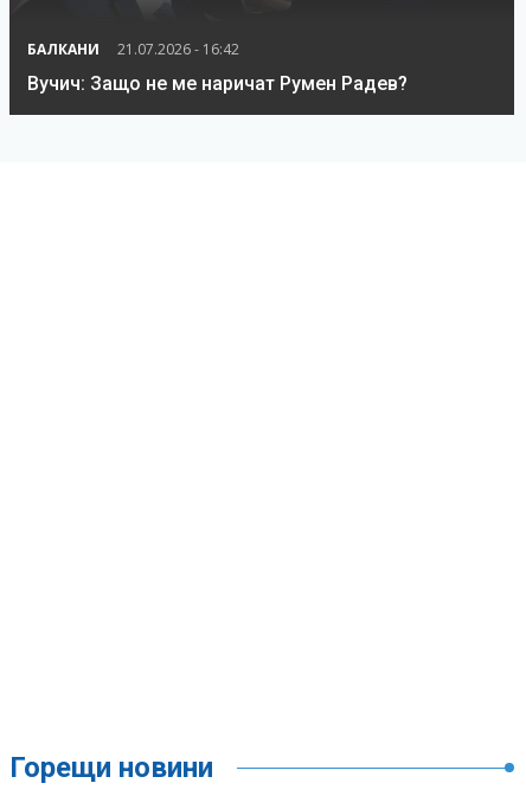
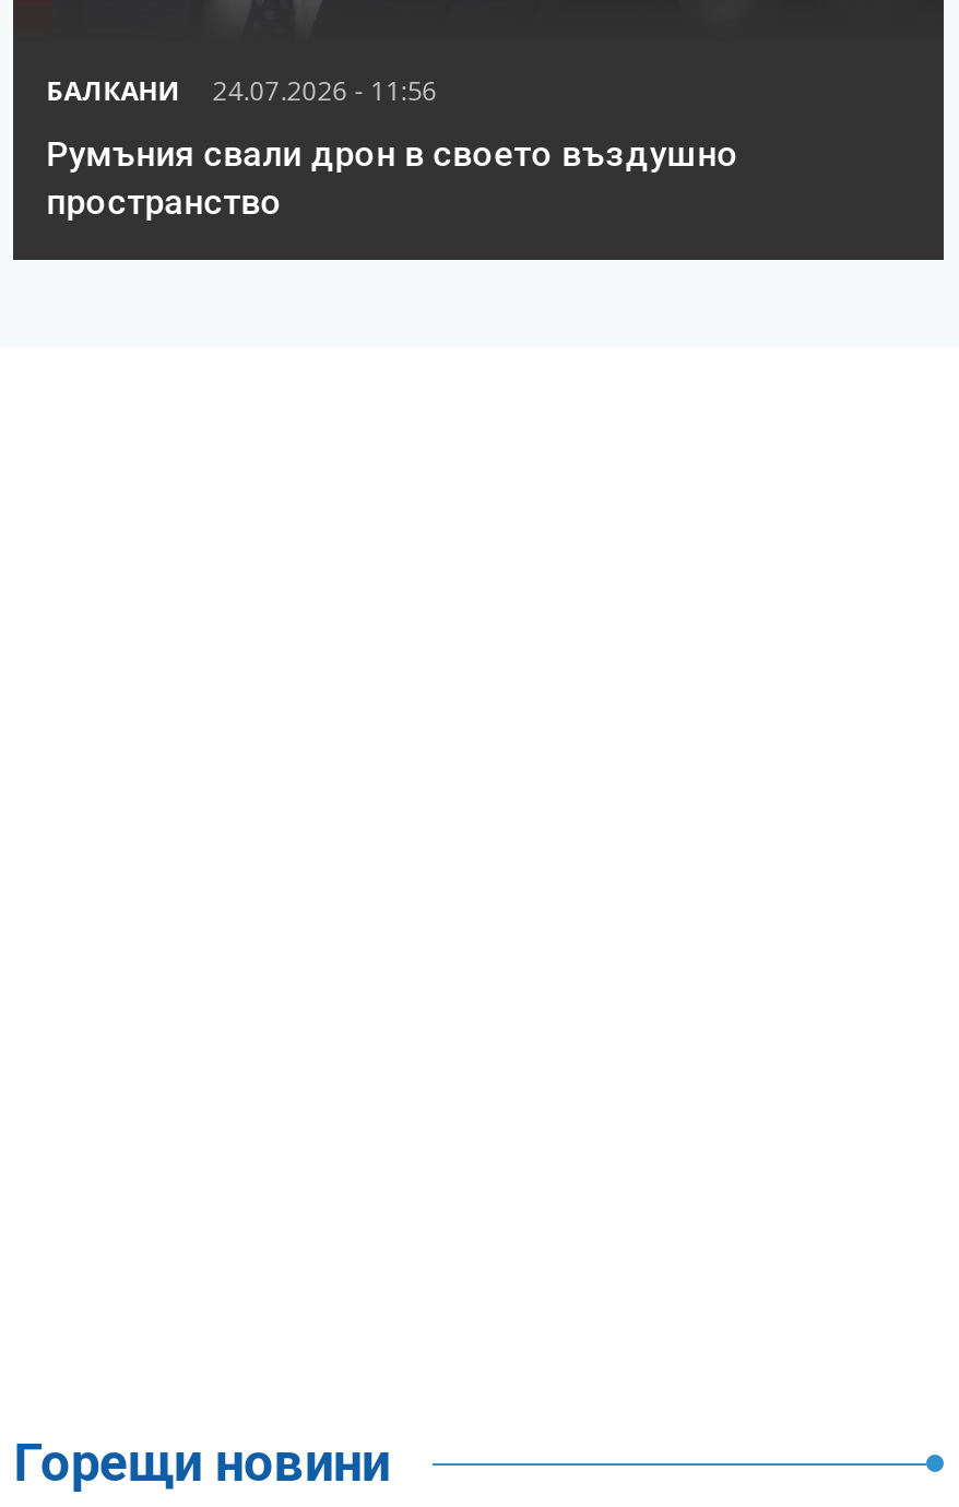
[27,40,240,60] БАЛКАНИ 21.07.2026 - 16:42 -> [46,73,437,110] БАЛКАНИ 24.07.2026 - 11:56
[27,73,408,95] Вучич: Защо не ме наричат Румен Радев? -> [46,134,739,224] Румъния свали дрон в своето въздушно | пространство

